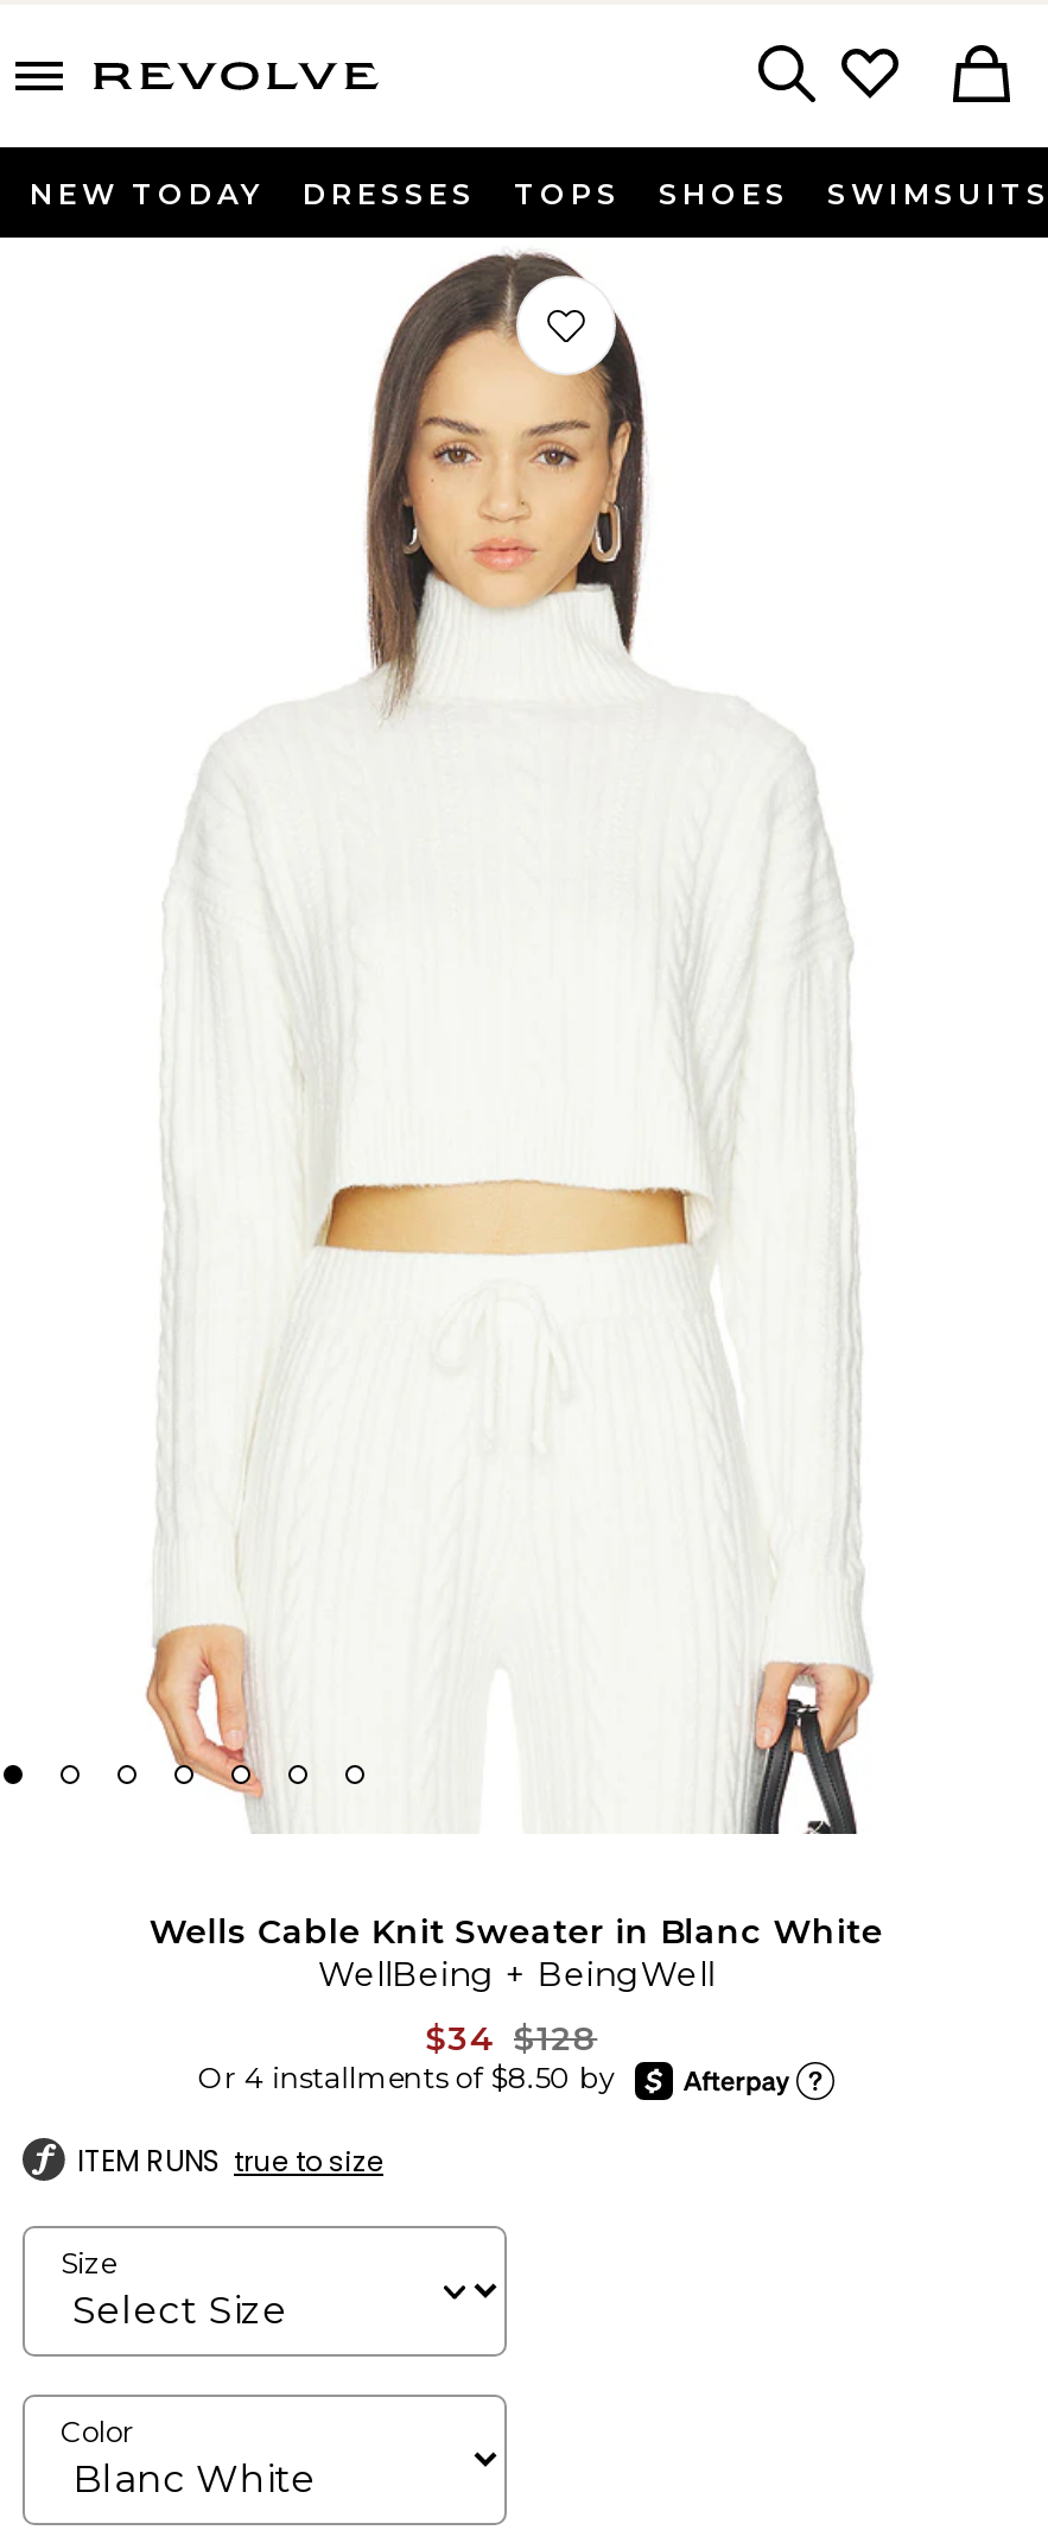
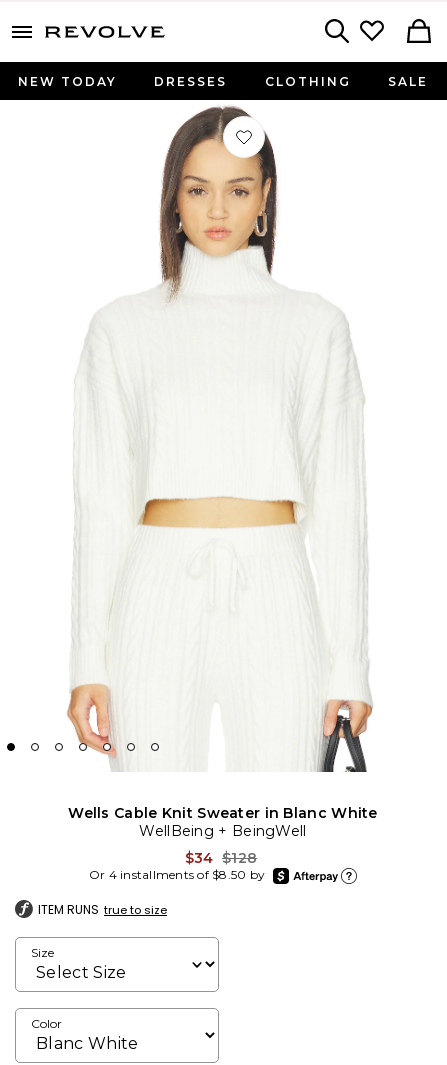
[514,176,1048,211] TOPS | SHOES | SWIMSUITS -> [265,74,428,89] CLOTHING | SALE

